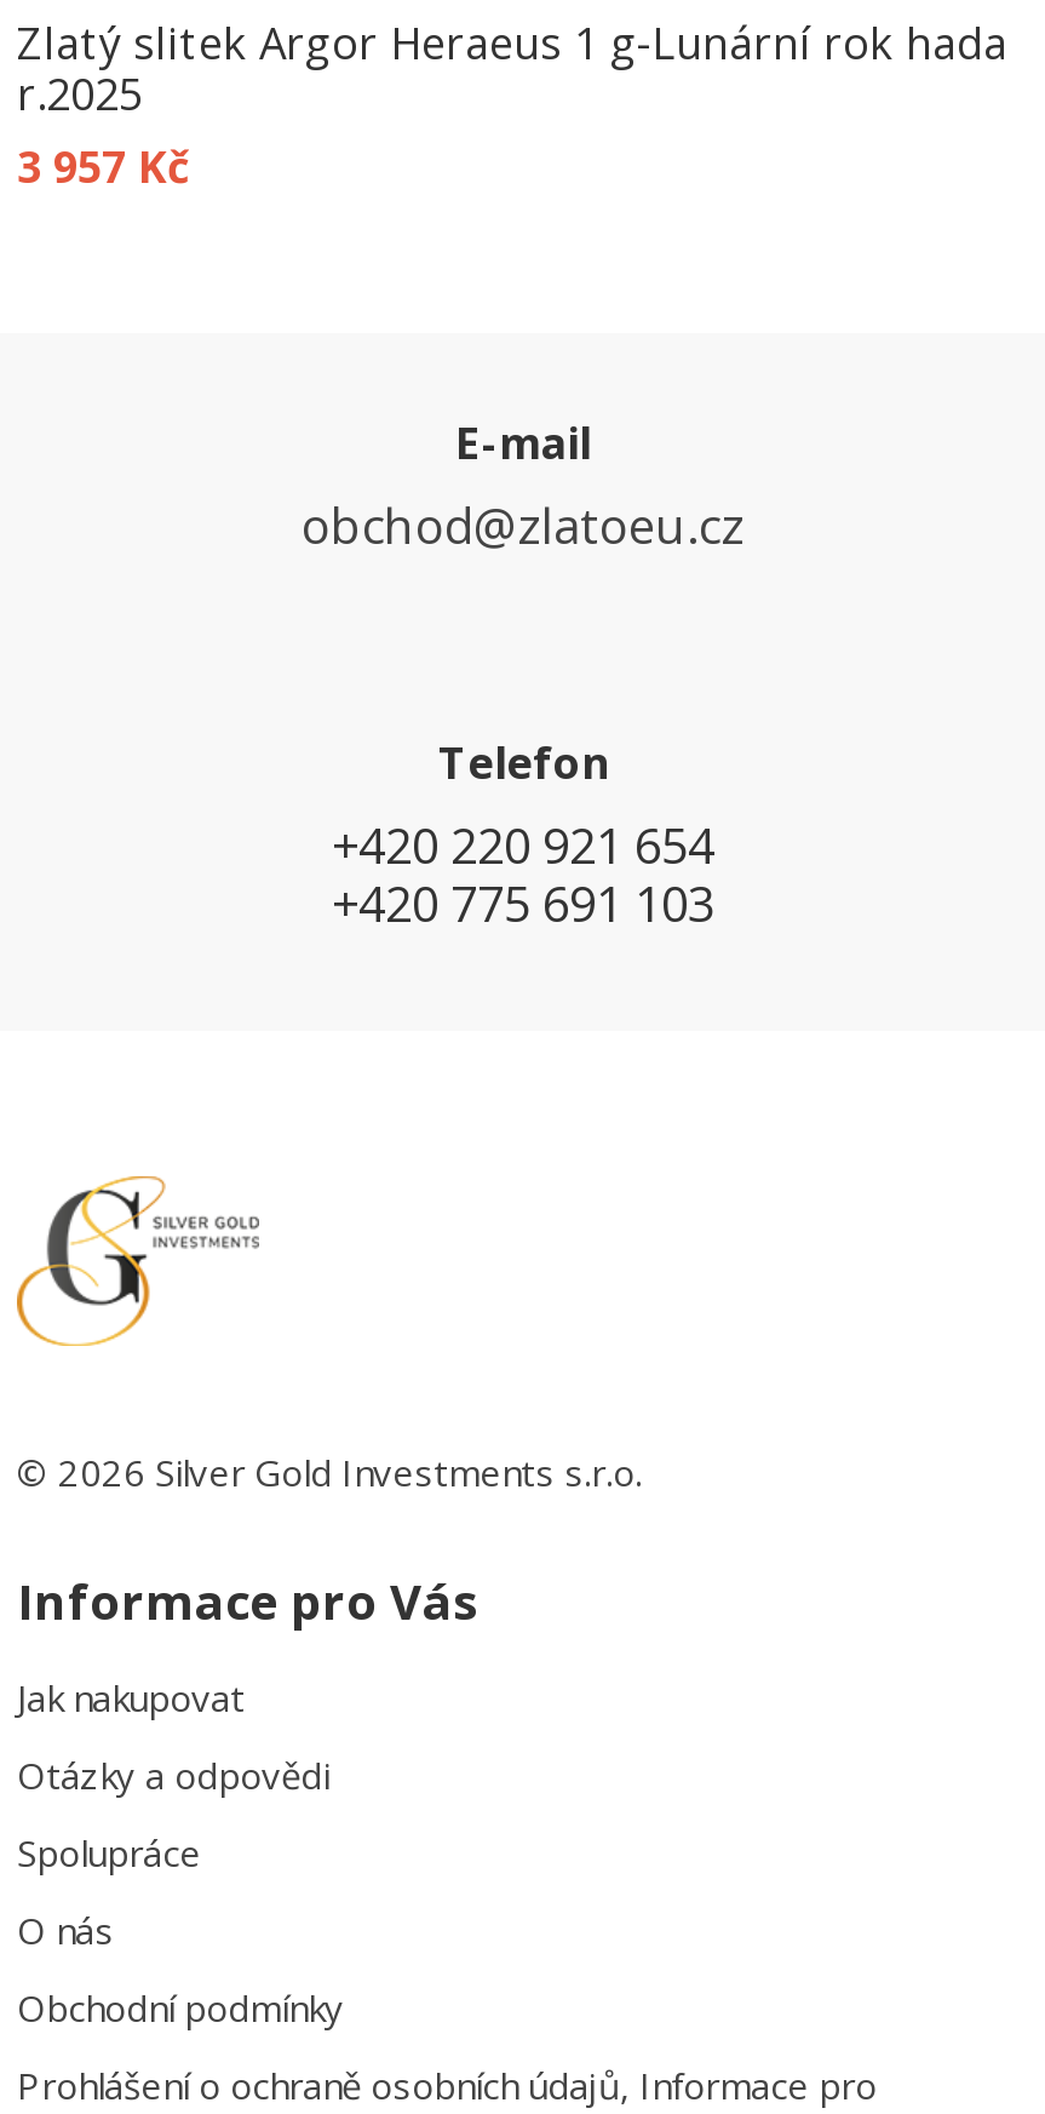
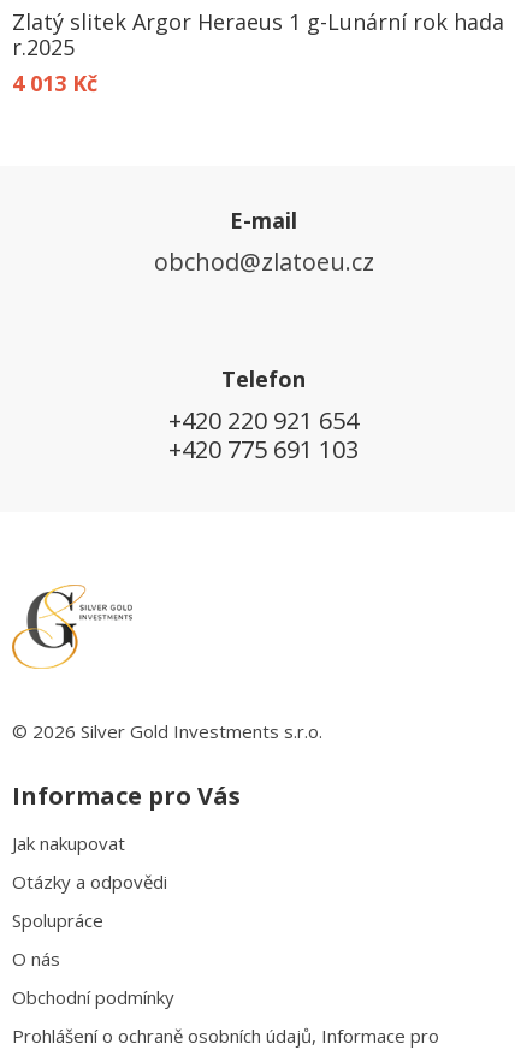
[17,137,189,195] 3 957 Kč -> [12,69,97,97] 4 013 Kč

